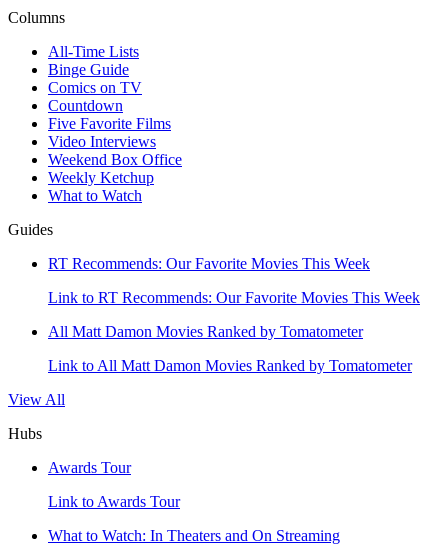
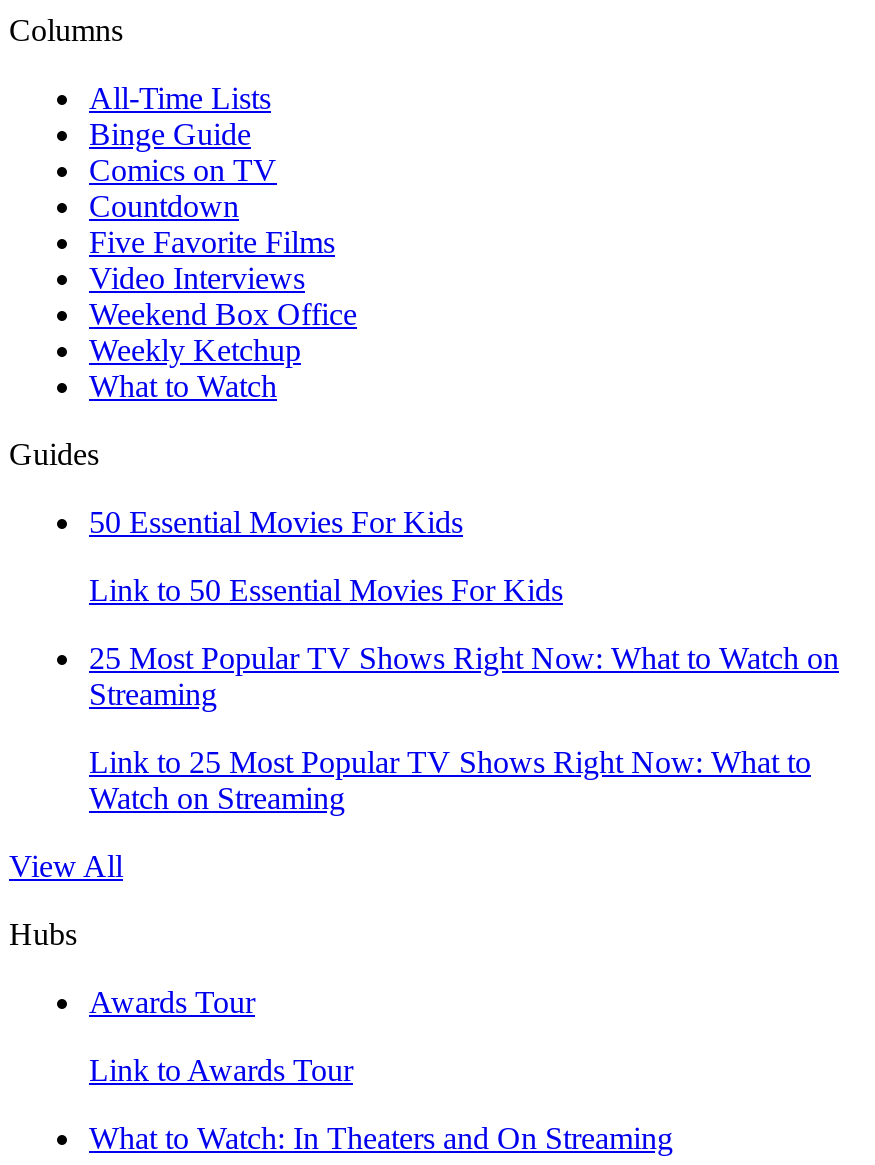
[48,255,370,272] RT Recommends: Our Favorite Movies This Week -> [89,505,463,539] 50 Essential Movies For Kids
[48,289,420,306] Link to RT Recommends: Our Favorite Movies This Week -> [89,573,563,607] Link to 50 Essential Movies For Kids
[48,323,363,340] All Matt Damon Movies Ranked by Tomatometer -> [89,641,839,711] 25 Most Popular TV Shows Right Now: What to Watch on | Streaming
[48,357,412,374] Link to All Matt Damon Movies Ranked by Tomatometer -> [89,745,811,815] Link to 25 Most Popular TV Shows Right Now: What to | Watch on Streaming

